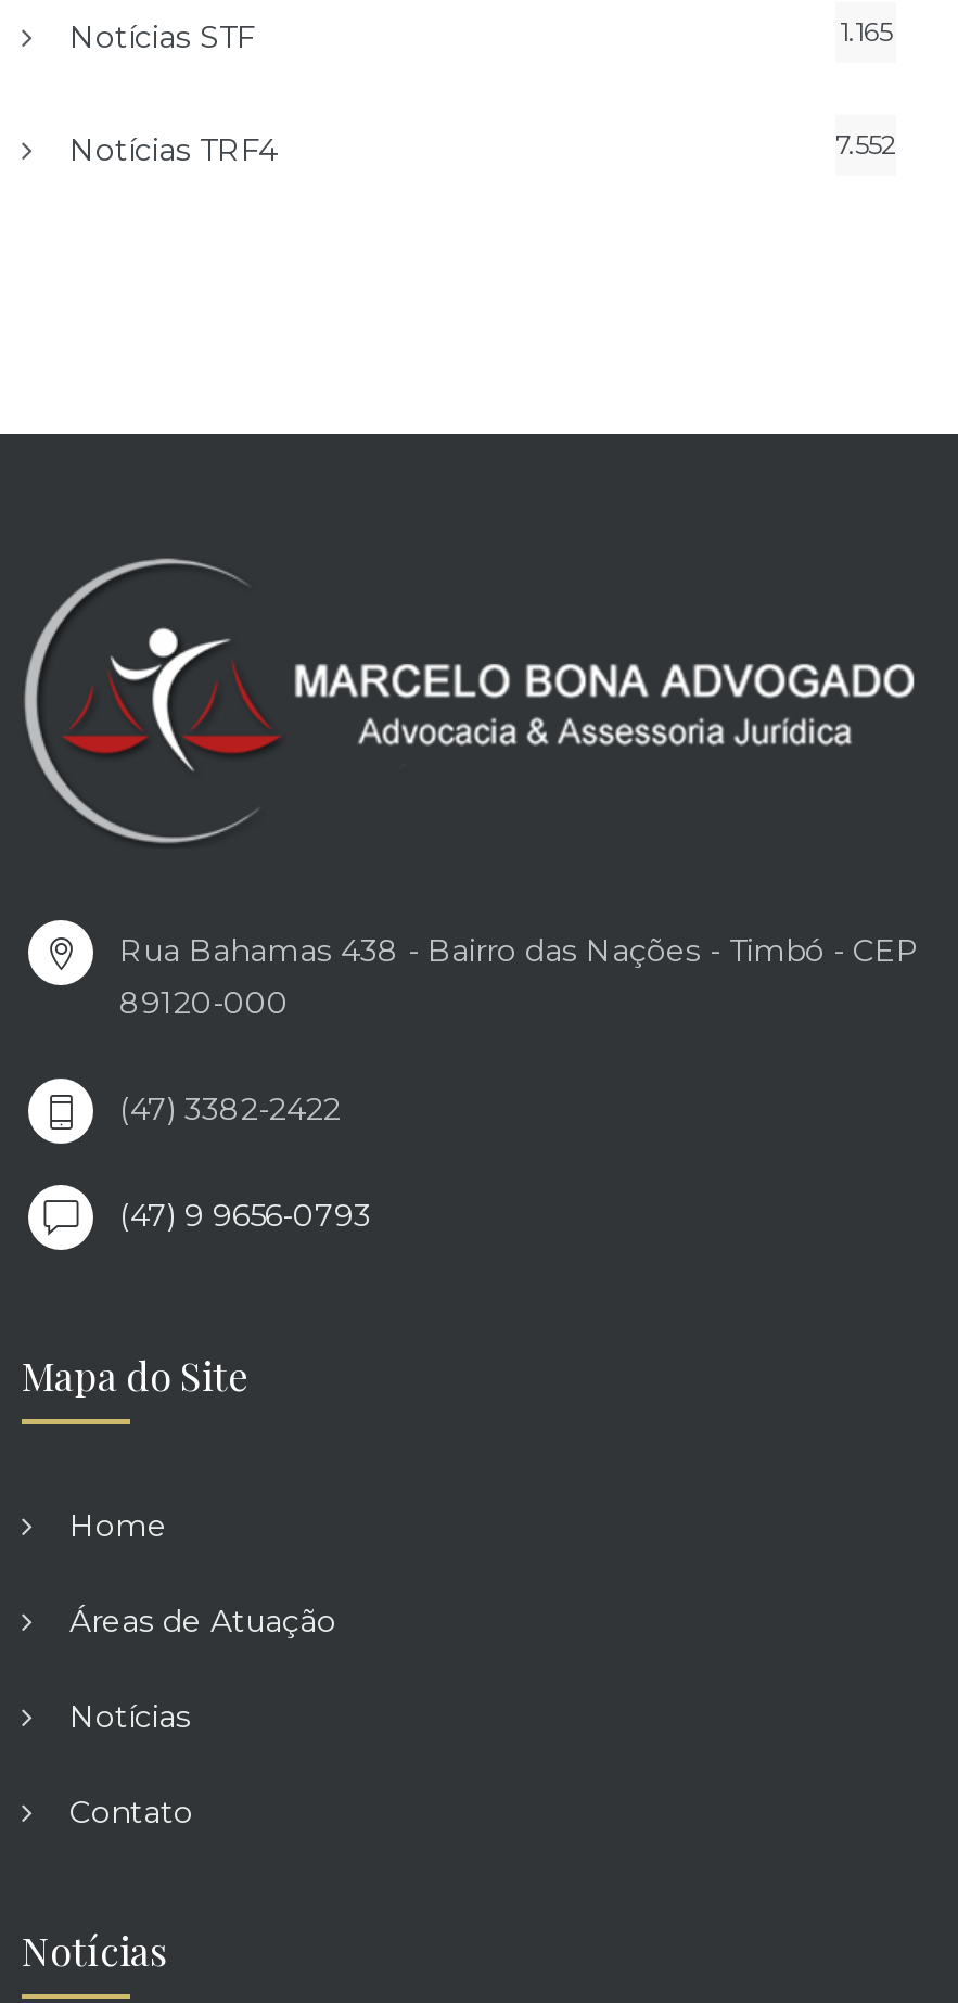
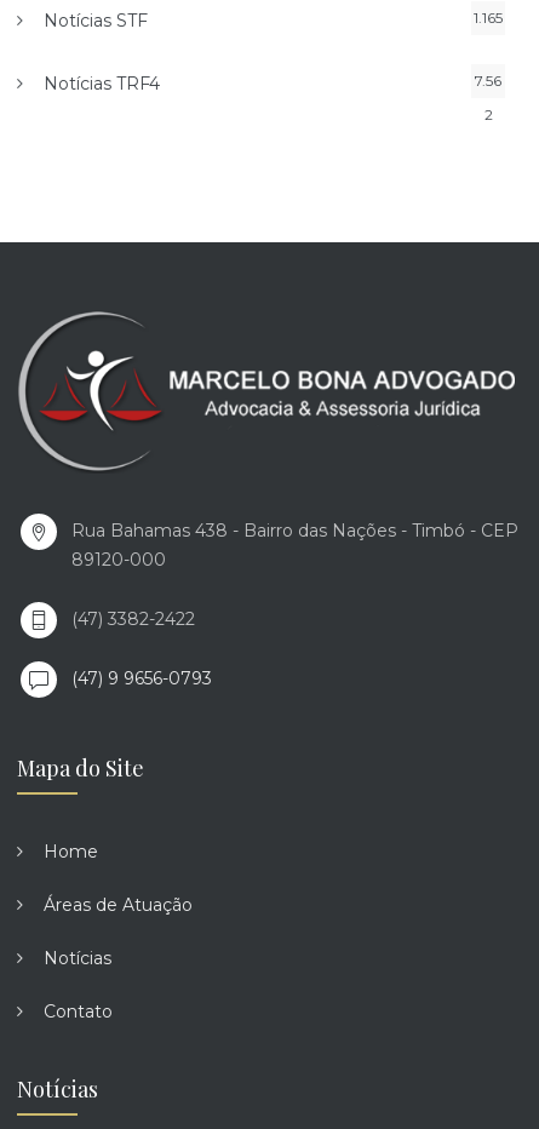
[835,128,896,161] 7.552 -> [475,71,501,124] 7.56 | 2

